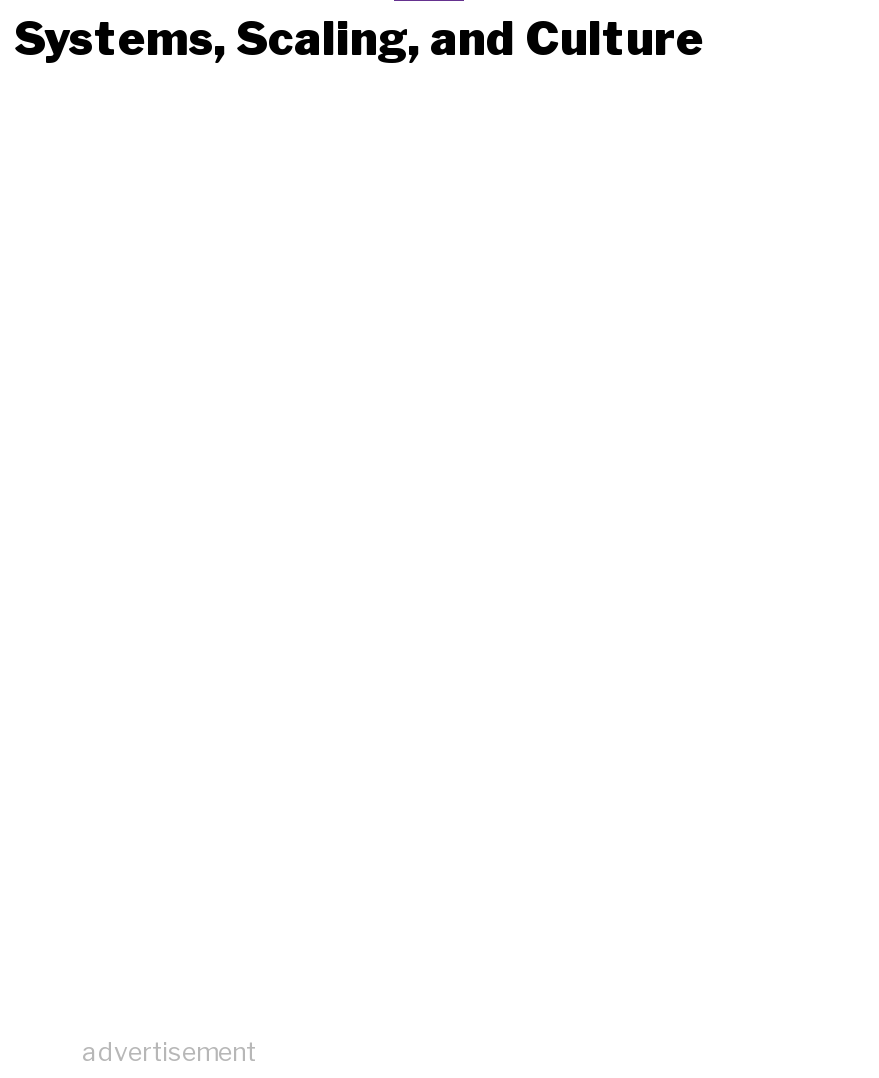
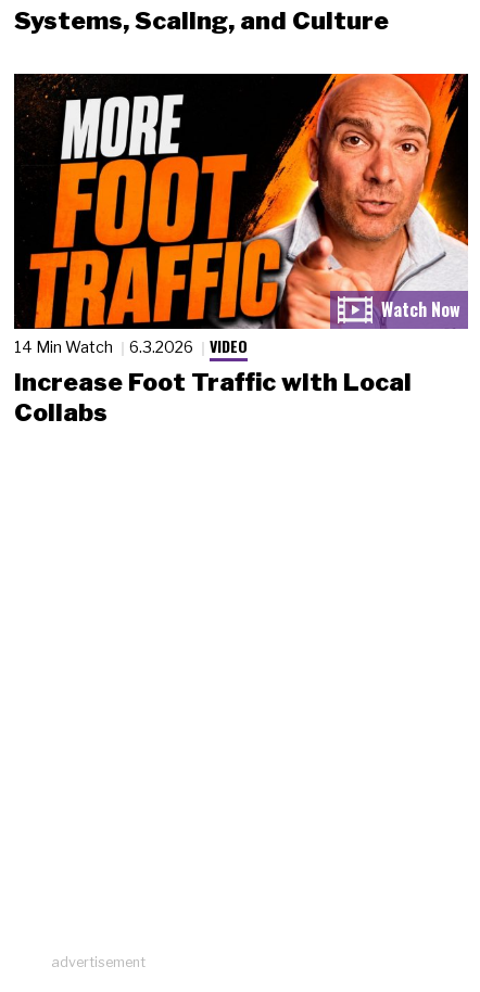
none -> [13,73,469,427] [image] | 14 Min Watch | 6.3.2026 | VIDEO | Increase Foot Traffic with Local | Collabs

